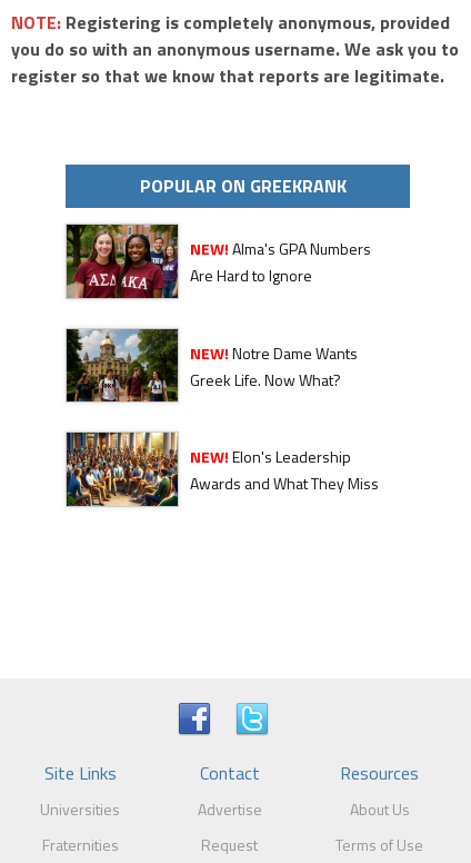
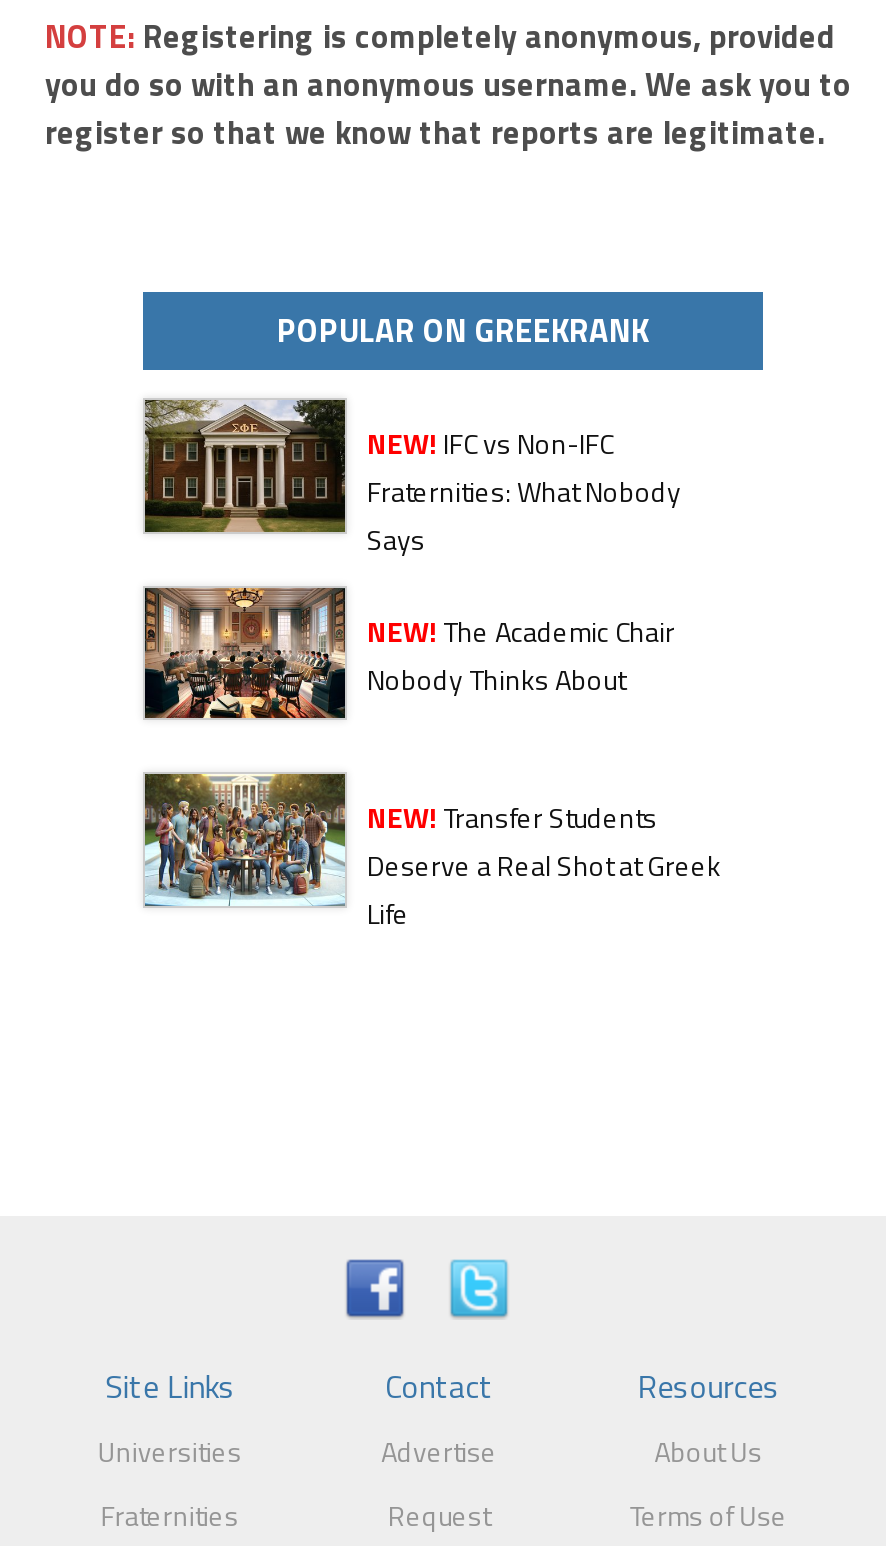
[66,224,371,299] [image] | NEW! Alma's GPA Numbers | Are Hard to Ignore -> [143,398,681,560] [image] | NEW! IFC vs Non-IFC | Fraternities: What Nobody | Says
[67,328,358,403] [image] | NEW! Notre Dame Wants | Greek Life. Now What? -> [143,586,675,720] [image] | NEW! The Academic Chair | Nobody Thinks About
[66,431,379,507] [image] | NEW! Elon's Leadership | Awards and What They Miss -> [143,772,721,935] [image] | NEW! Transfer Students | Deserve a Real Shot at Greek | Life

